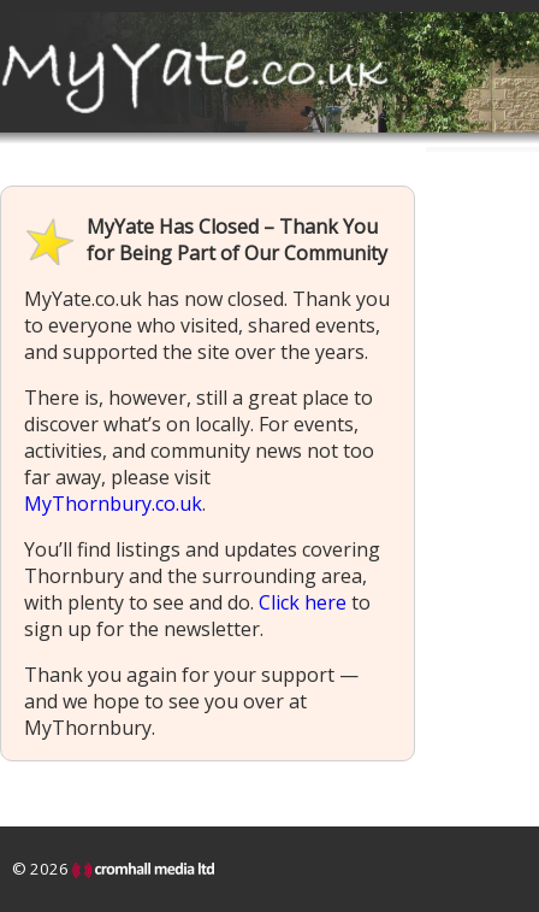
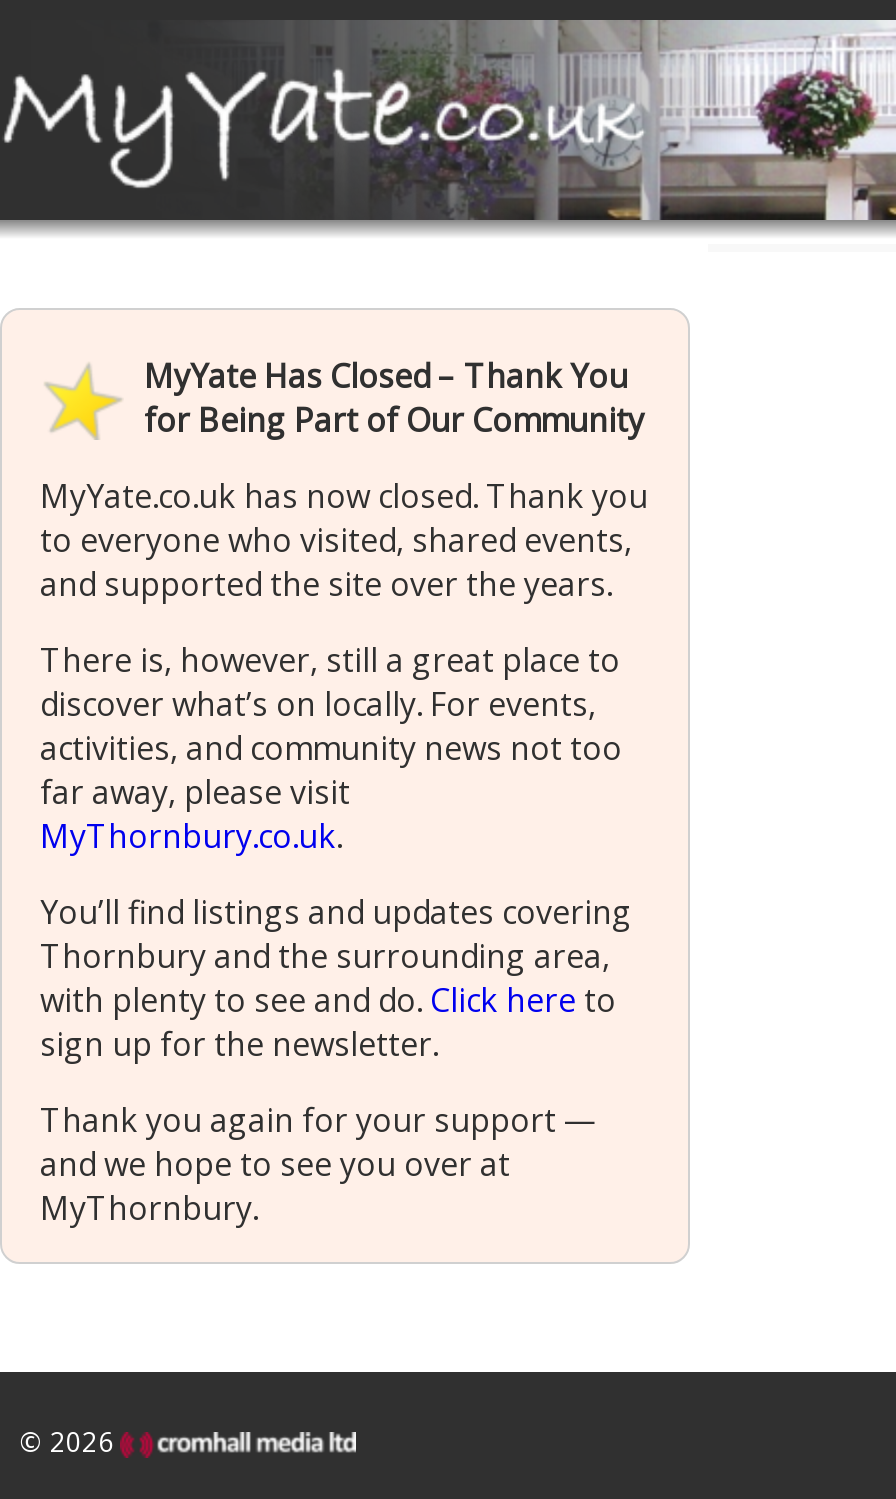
[166,12,535,134] [image] -> [274,18,890,222] [image]

